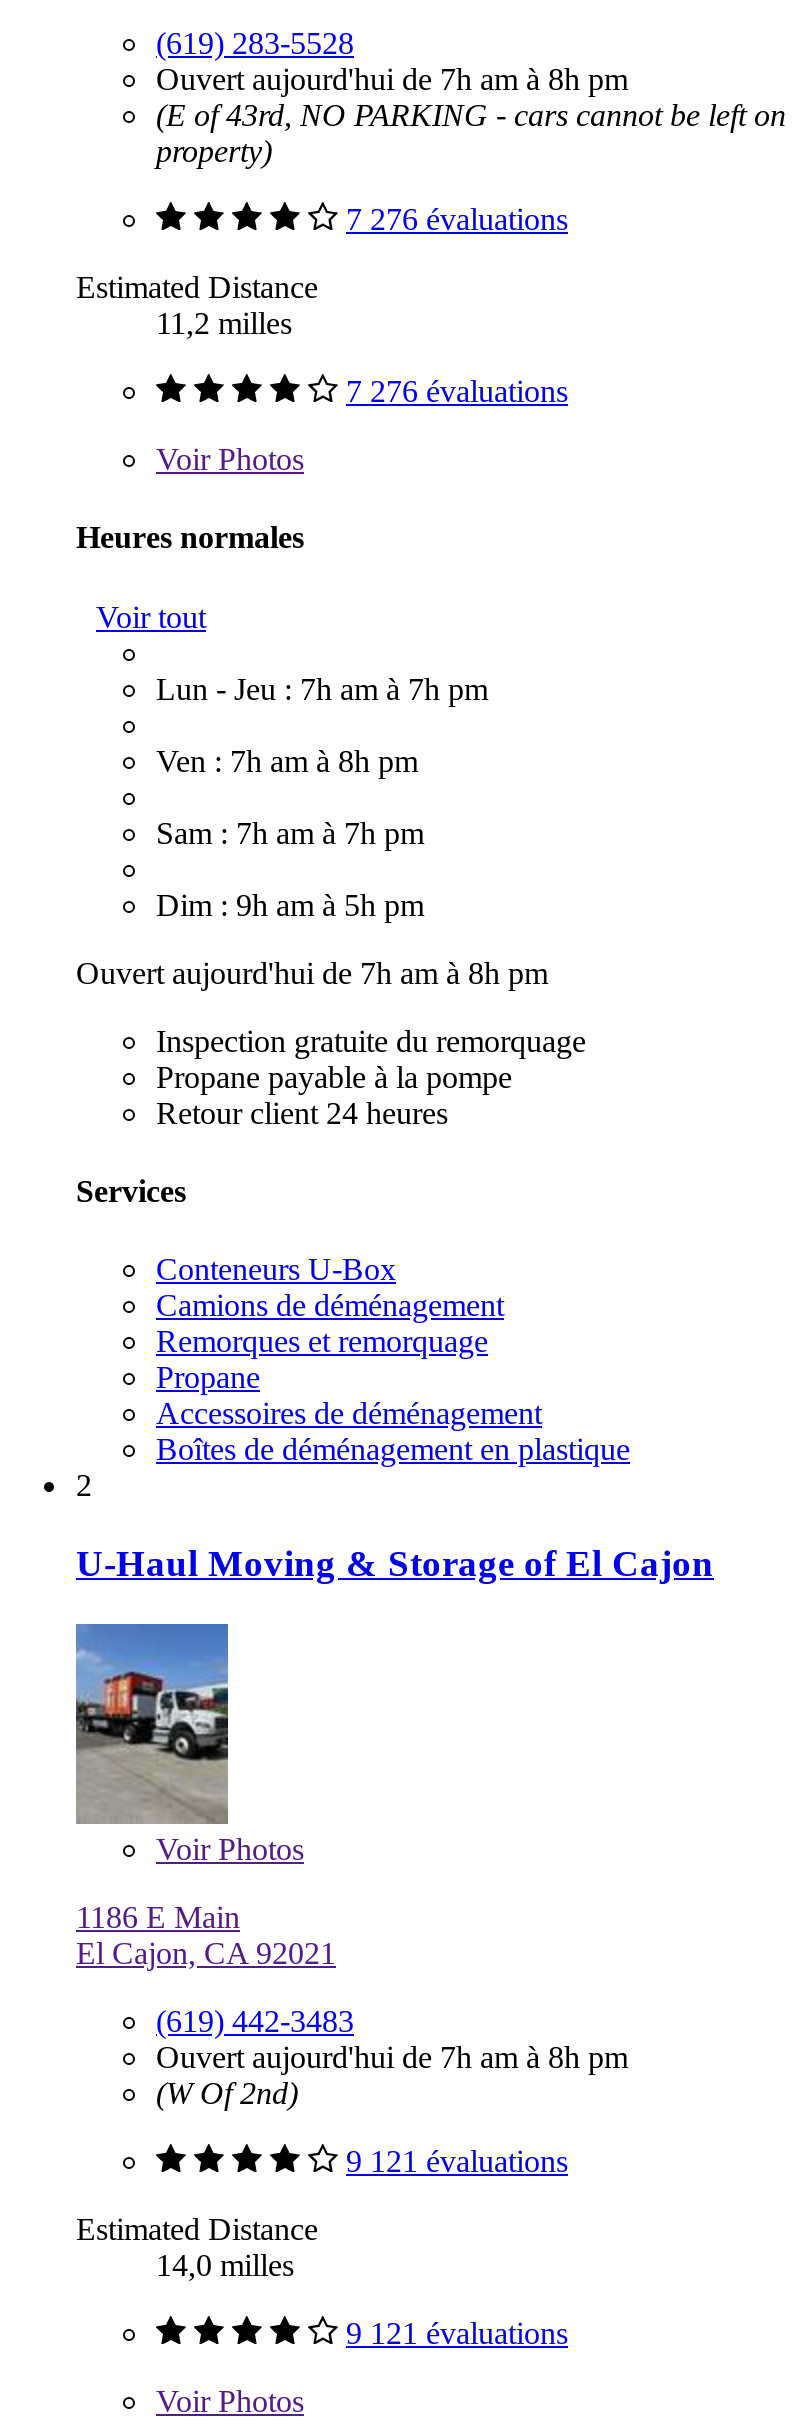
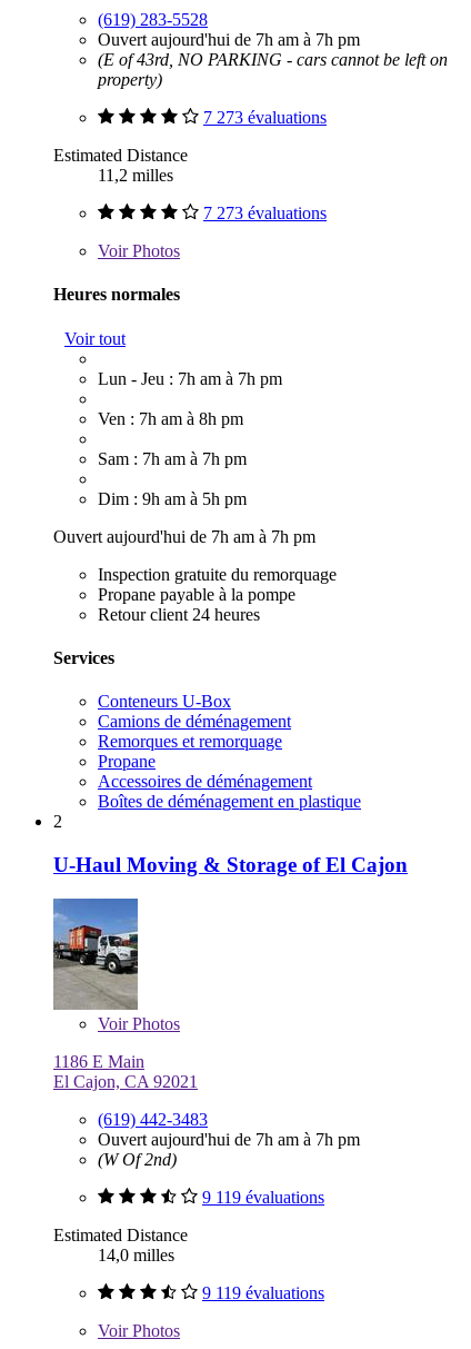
[156,62,628,96] Ouvert aujourd'hui de 7h am à 8h pm -> [98,30,360,49] Ouvert aujourd'hui de 7h am à 7h pm
[346,202,568,236] 7 276 évaluations -> [203,108,327,127] 7 273 évaluations
[346,374,568,408] 7 276 évaluations -> [203,204,327,222] 7 273 évaluations
[76,955,548,989] Ouvert aujourd'hui de 7h am à 8h pm -> [53,527,315,546] Ouvert aujourd'hui de 7h am à 7h pm
[156,2039,628,2073] Ouvert aujourd'hui de 7h am à 8h pm -> [98,1129,360,1148] Ouvert aujourd'hui de 7h am à 7h pm
[346,2143,568,2177] 9 121 évaluations -> [202,1187,324,1206] 9 119 évaluations
[346,2315,568,2349] 9 121 évaluations -> [202,1283,324,1302] 9 119 évaluations

